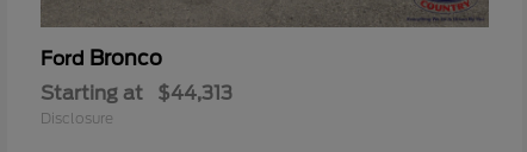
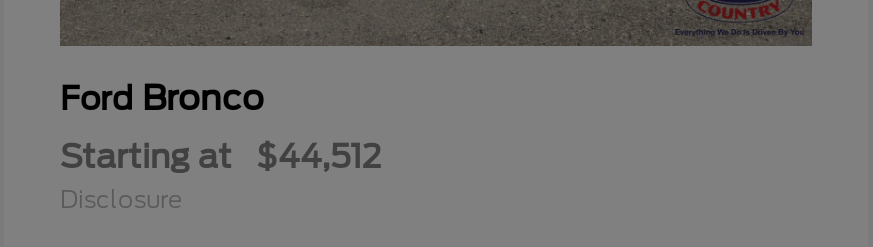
[41,82,232,104] Starting at $44,313 -> [60,138,382,176] Starting at $44,512

